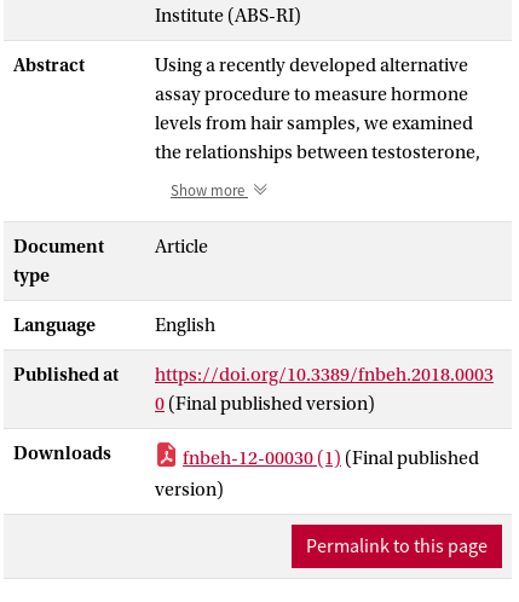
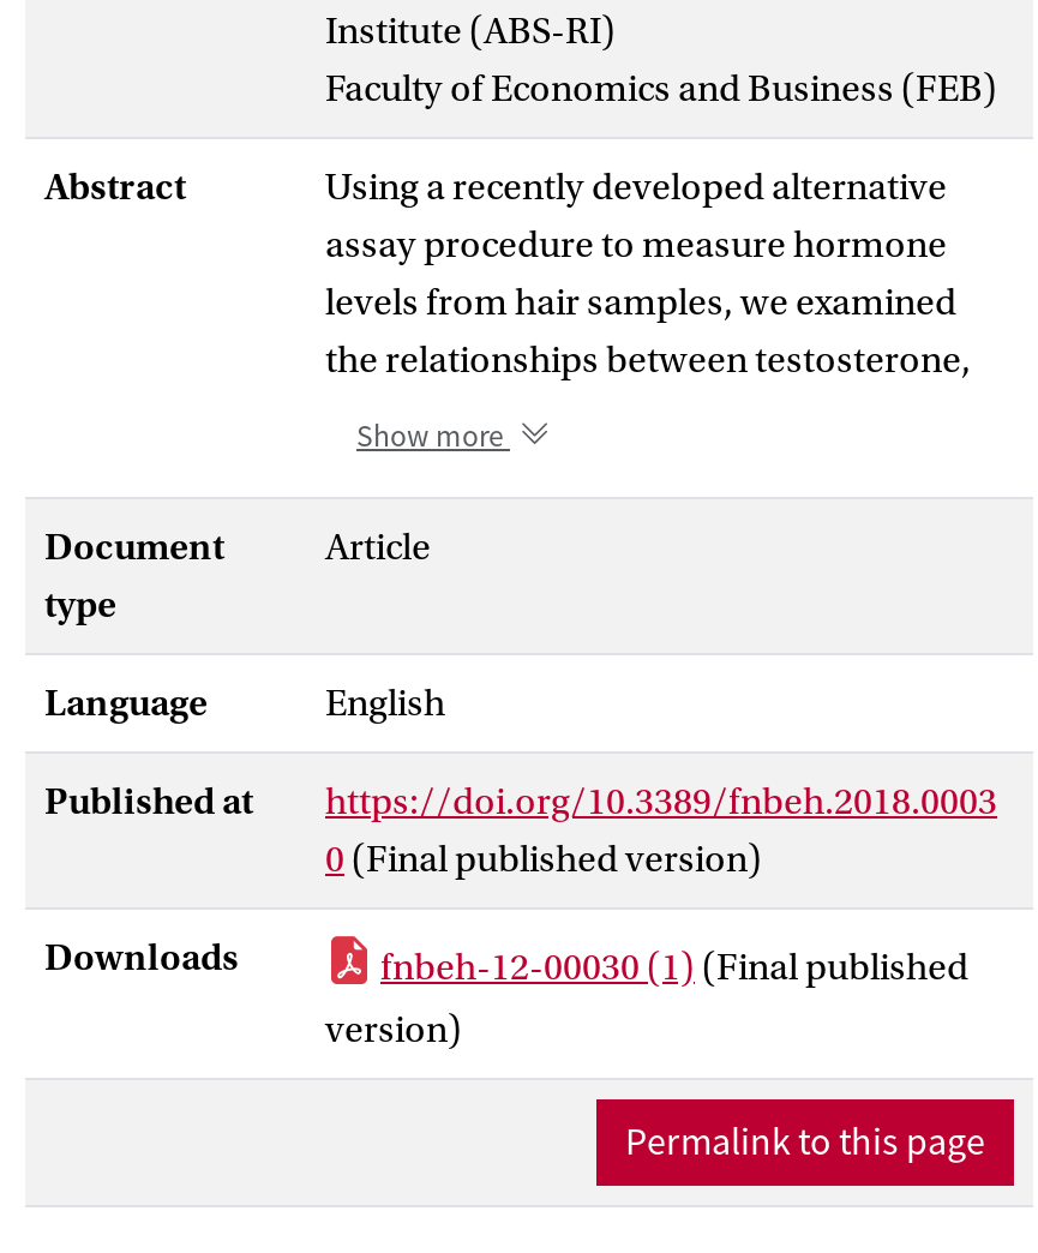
none -> [325,66,997,109] Faculty of Economics and Business (FEB)

